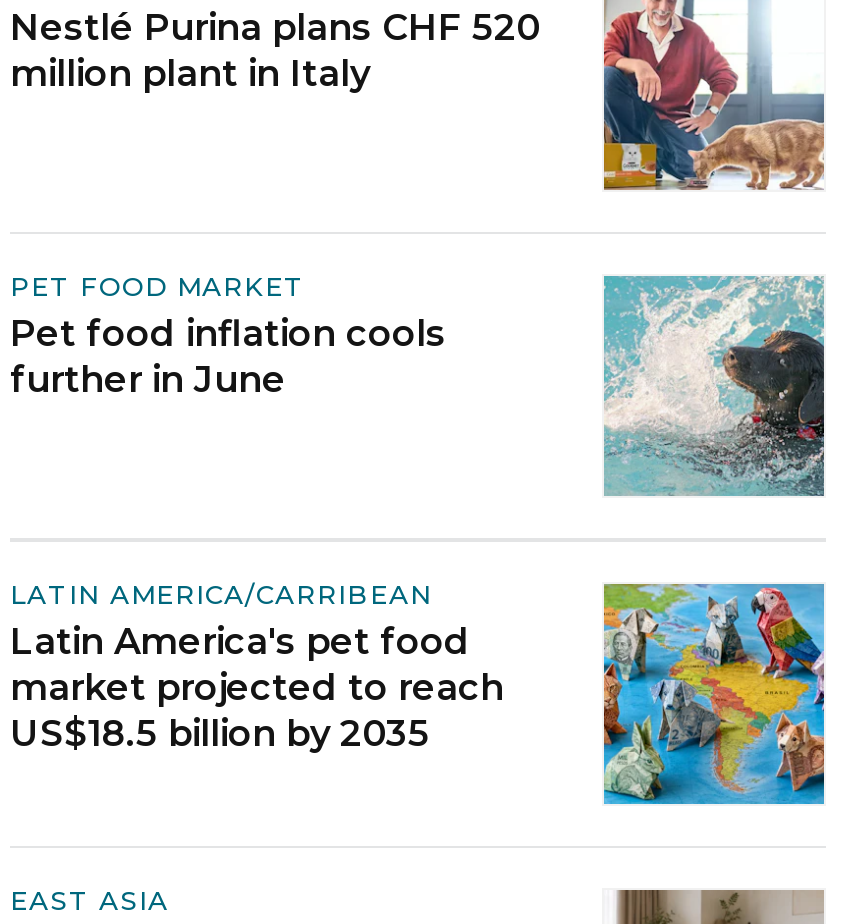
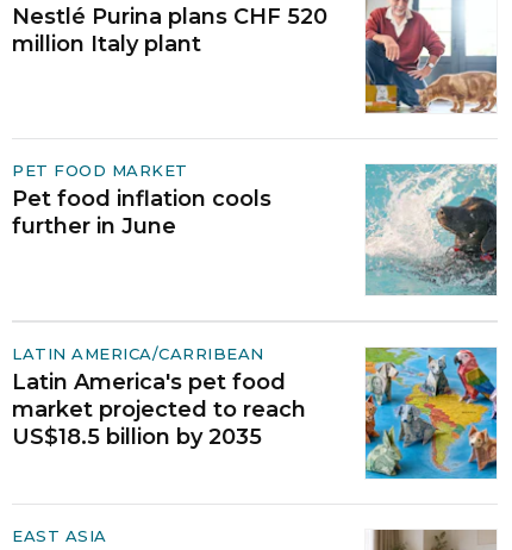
[10,52,370,96] million plant in Italy -> [12,31,201,57] million Italy plant

